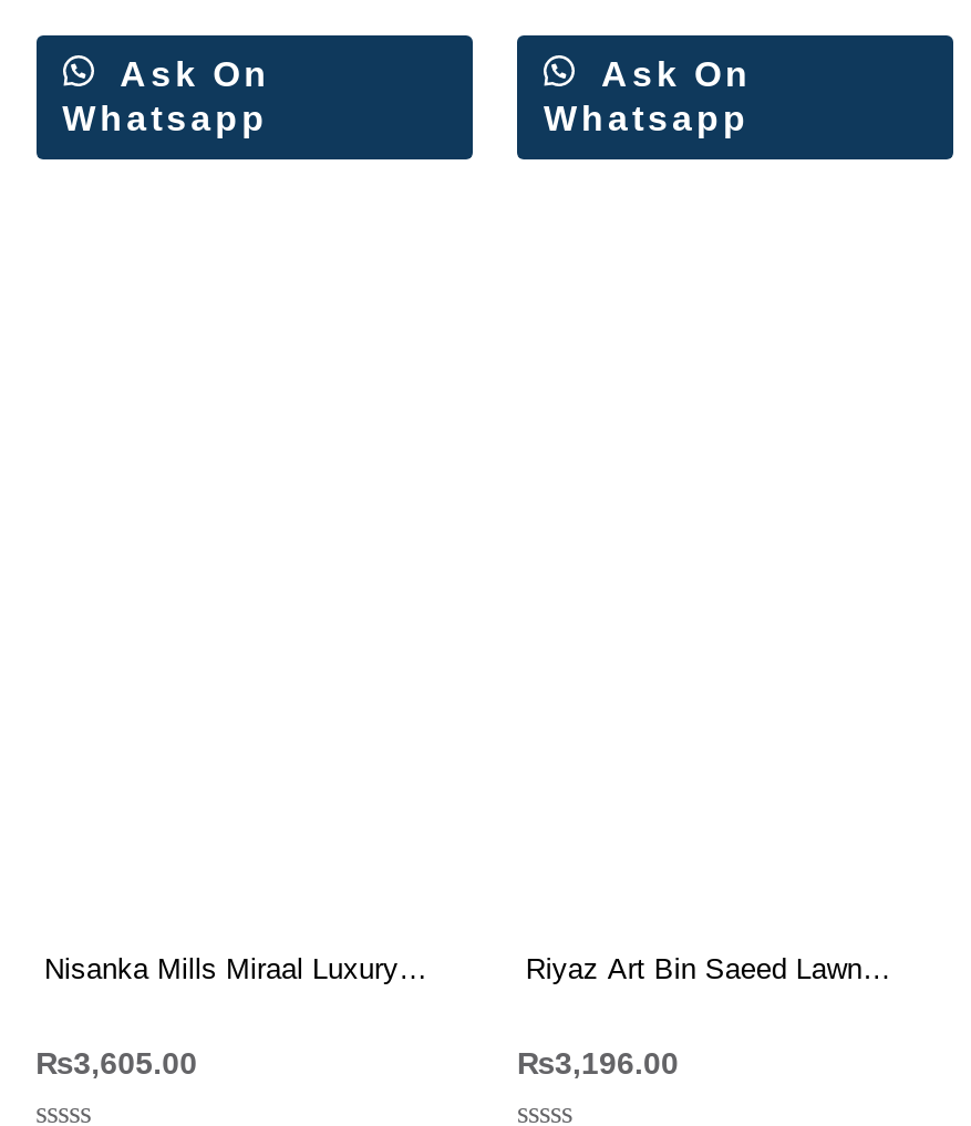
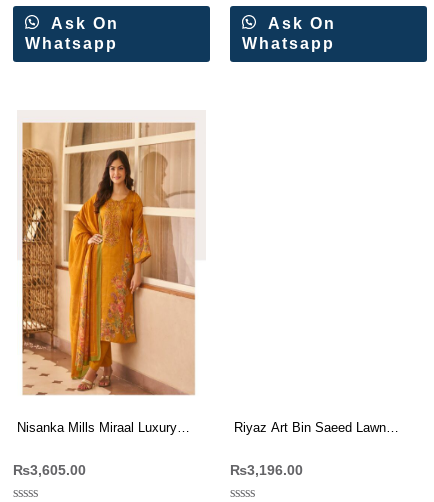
none -> [20,121,197,396] [image]

